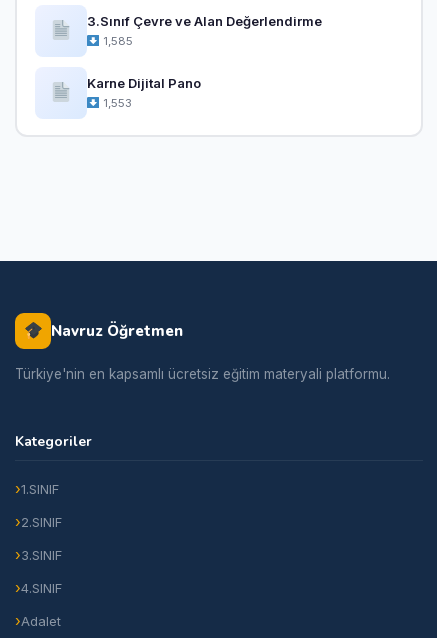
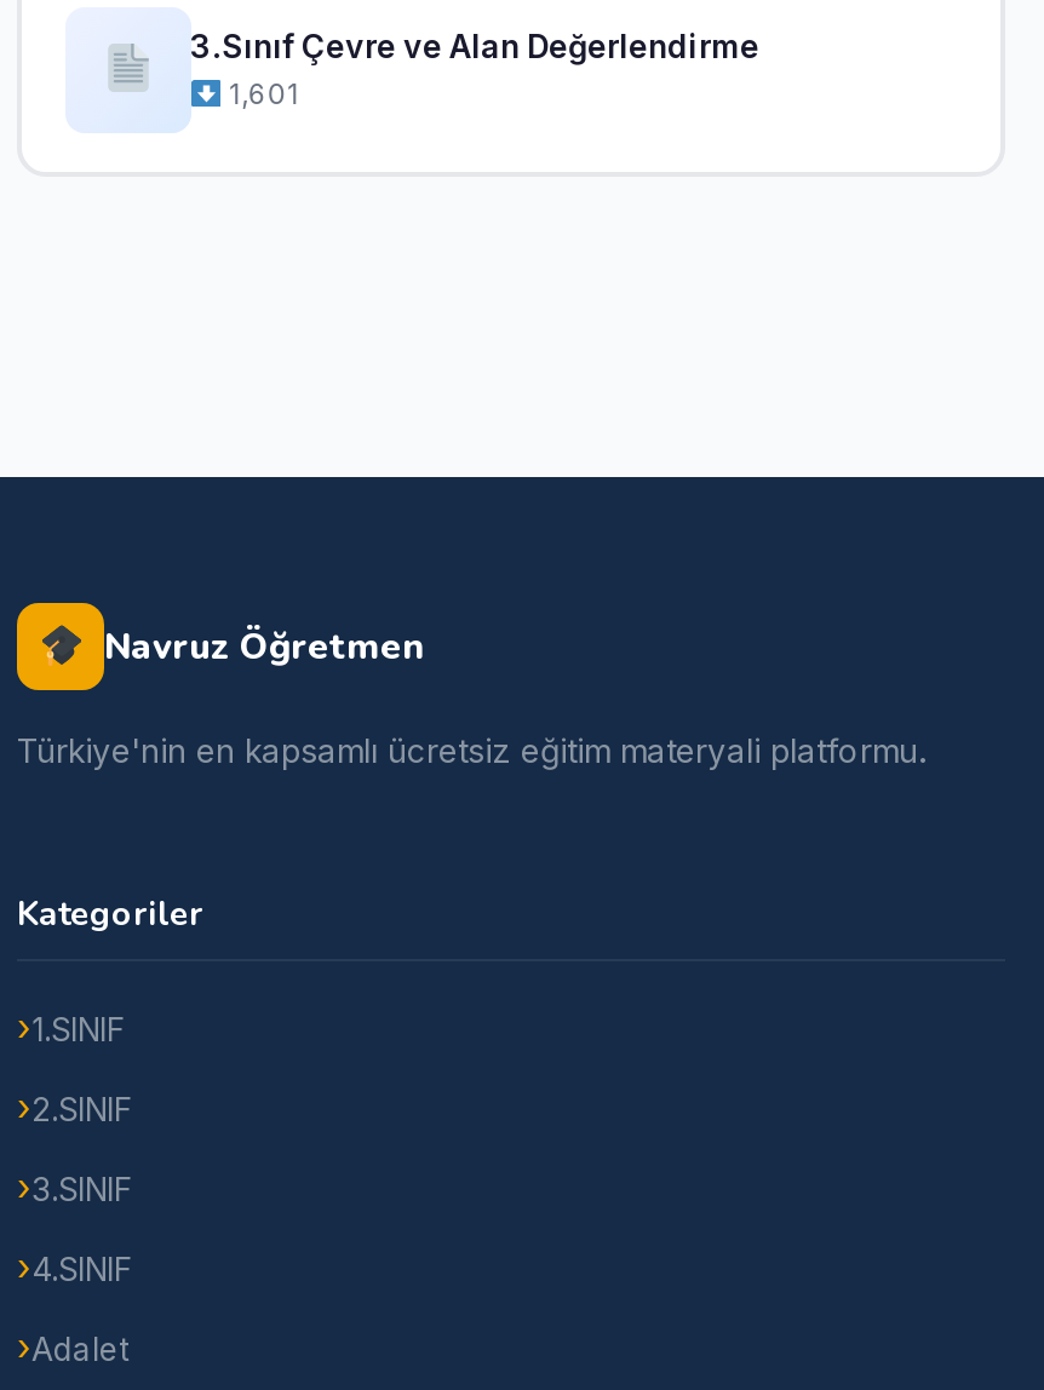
[86,34,200,110] 1,585 | Karne Dijital Pano | 1,553 -> [222,78,299,112] 1,601

